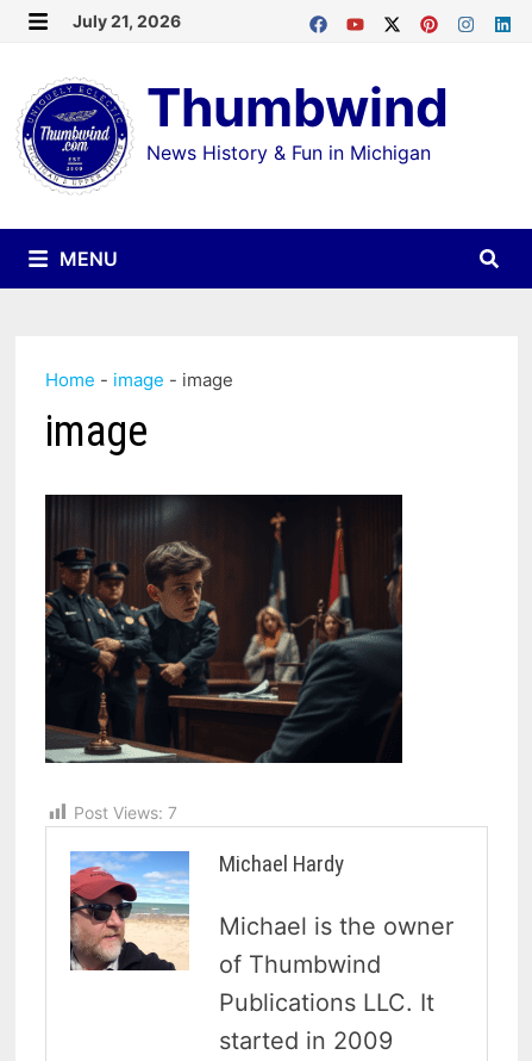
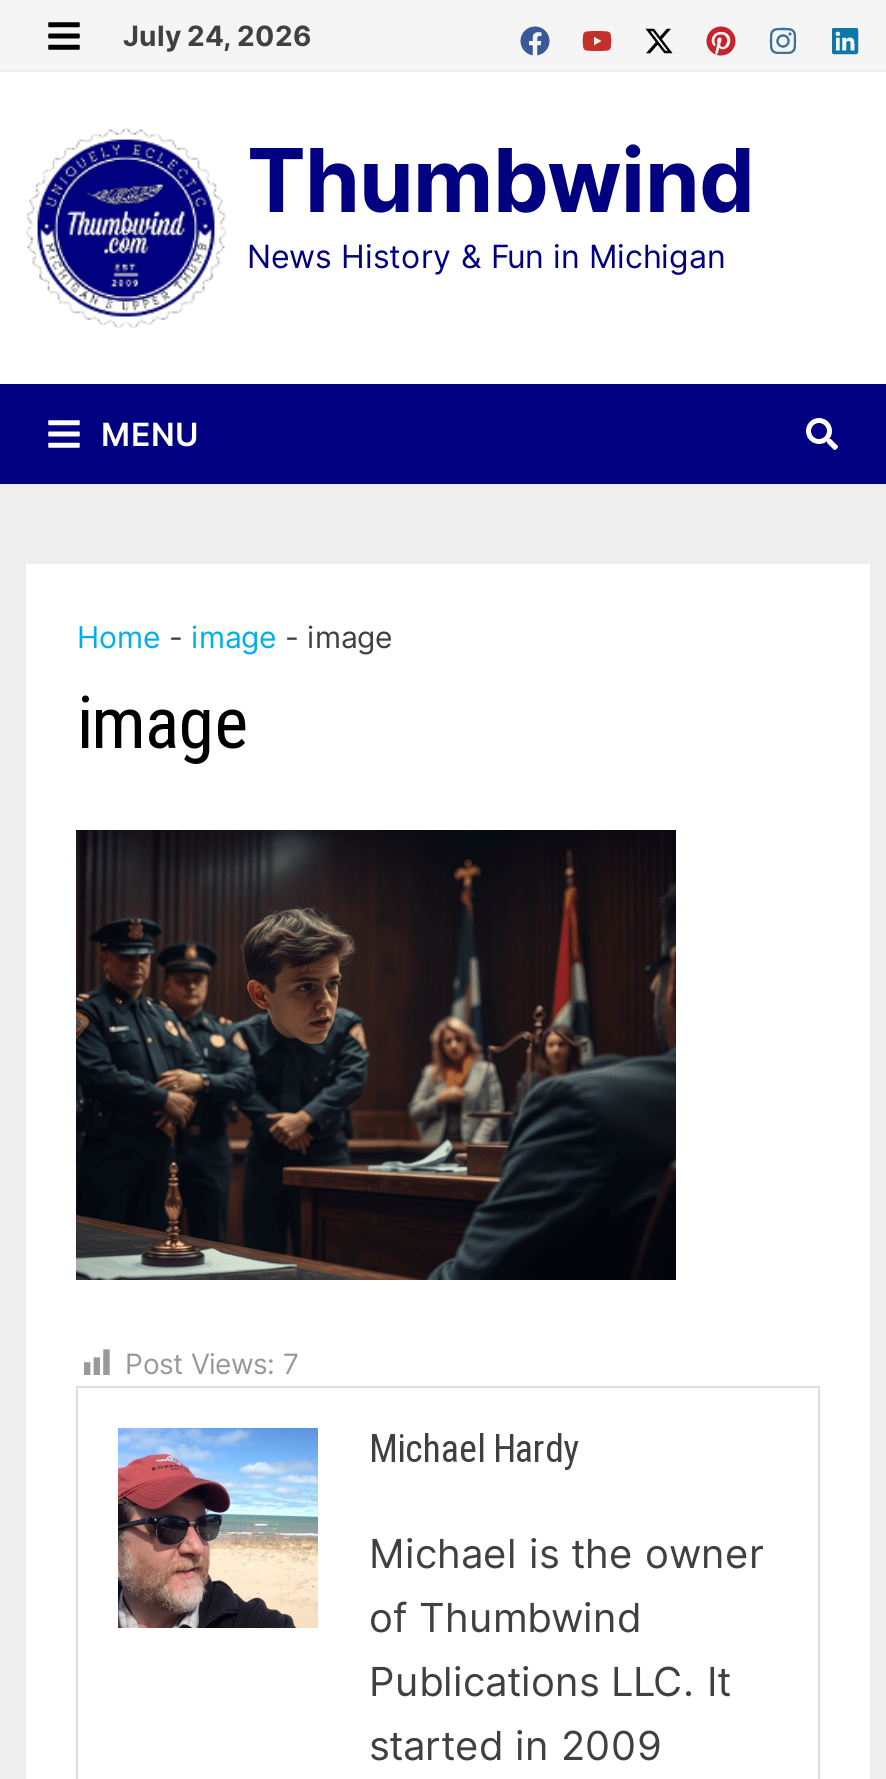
[73,11,181,31] July 21, 2026 -> [123,18,311,52] July 24, 2026

